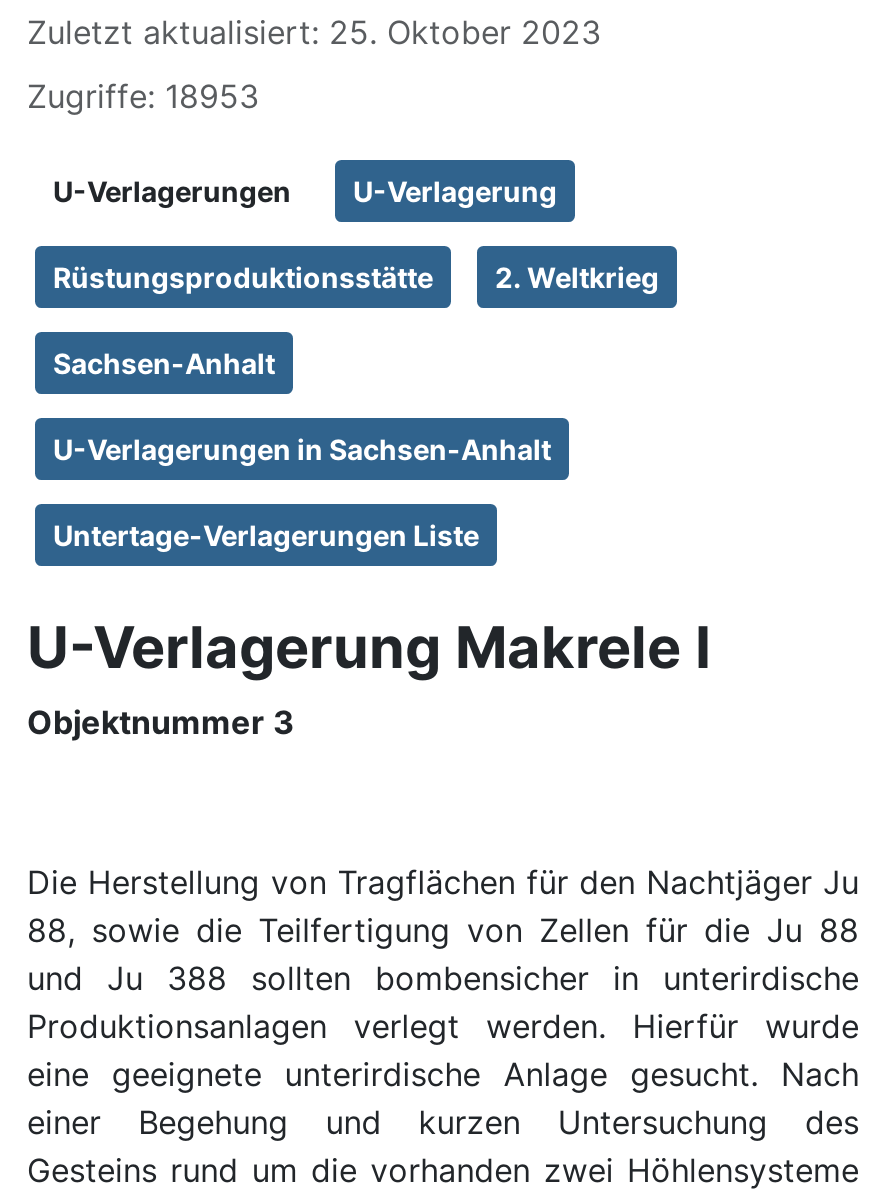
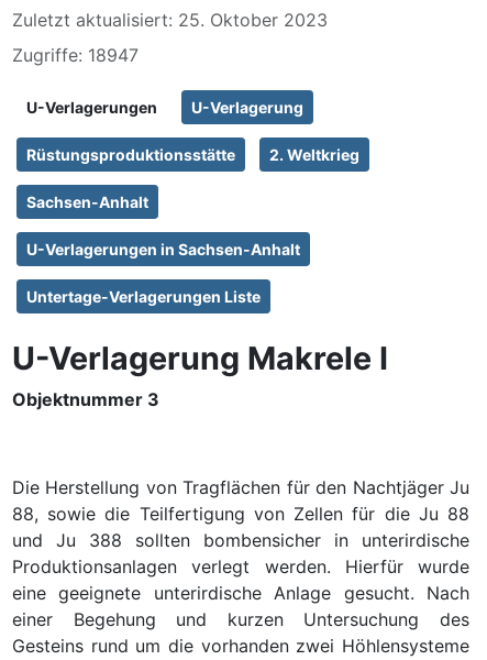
[27,76,259,116] Zugriffe: 18953 -> [12,44,139,66] Zugriffe: 18947

